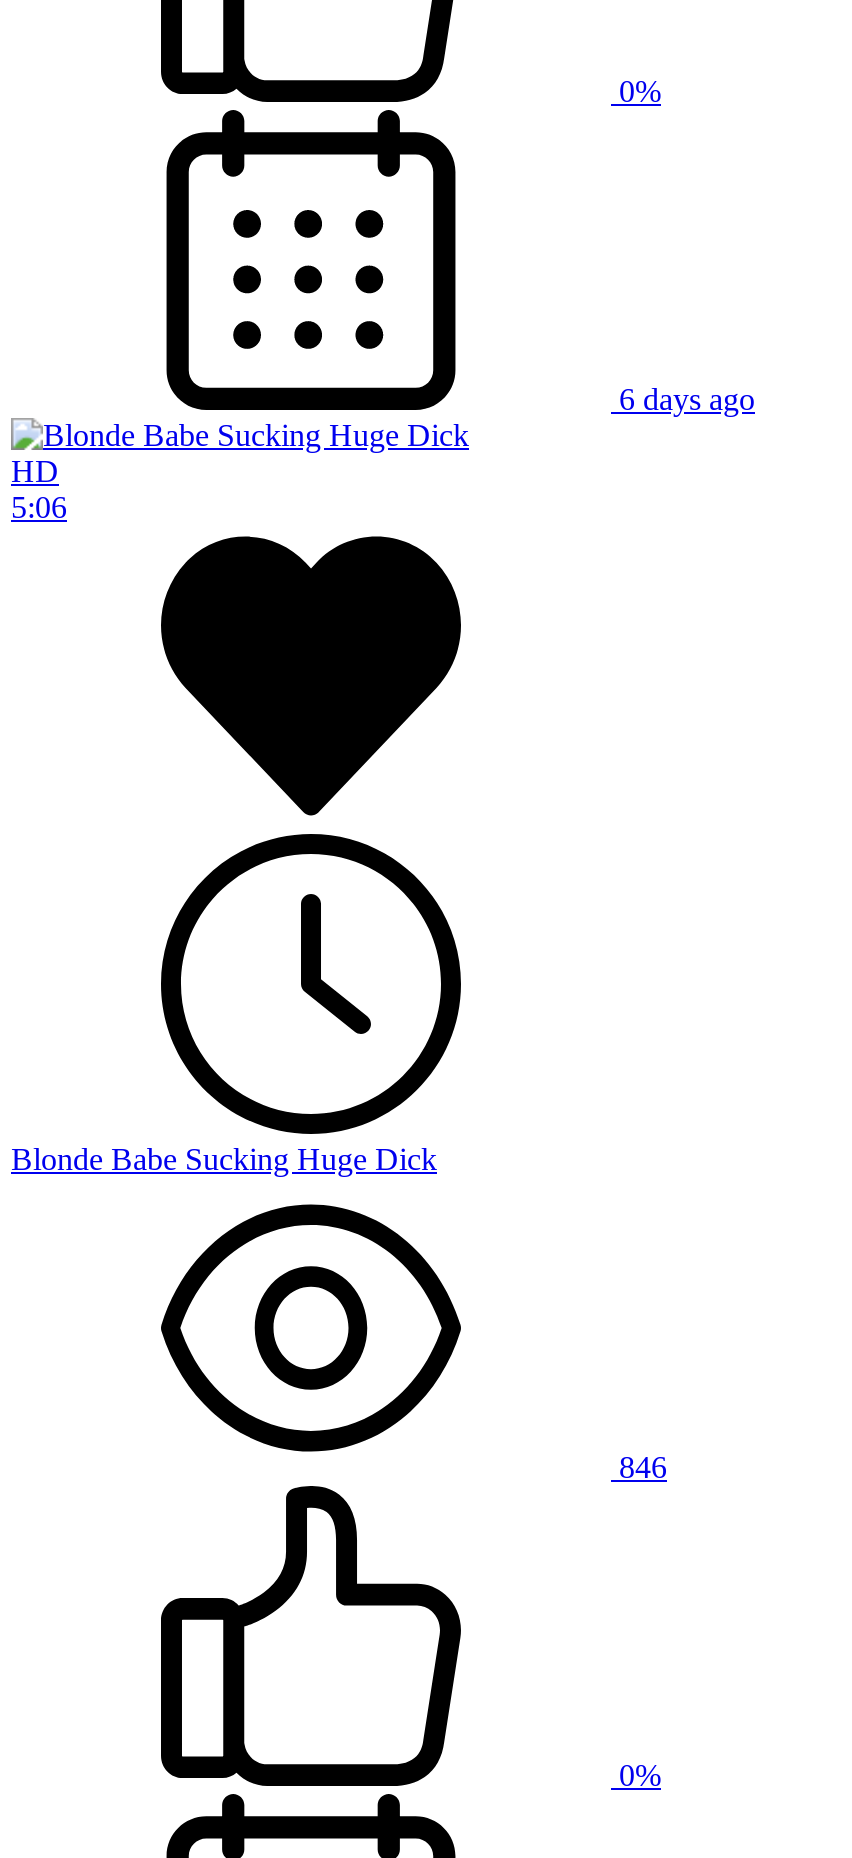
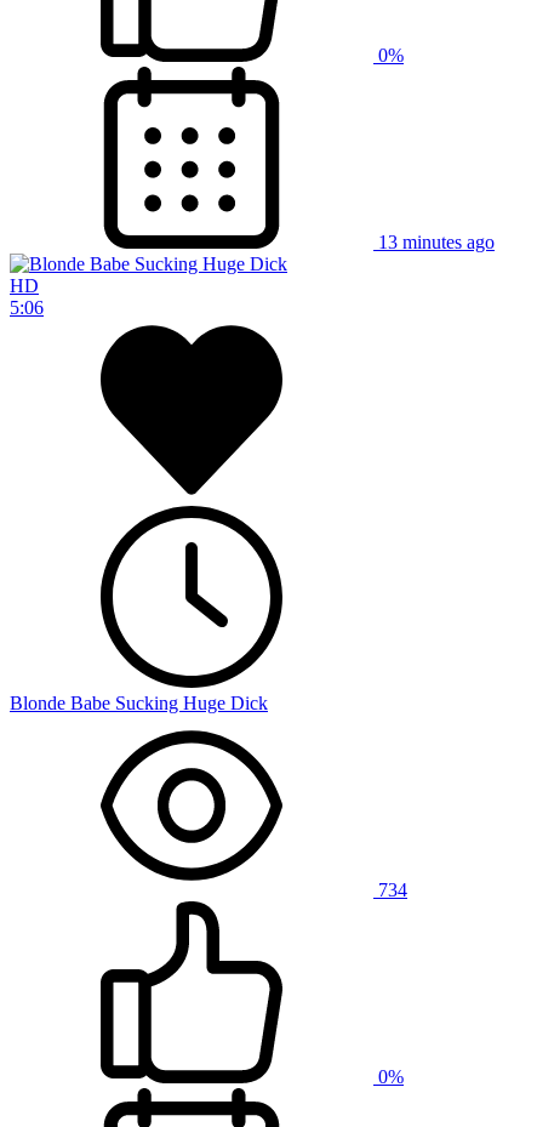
[611,382,755,416] 6 days ago -> [373,231,495,252] 13 minutes ago
[611,1450,667,1484] 846 -> [373,879,407,900] 734

